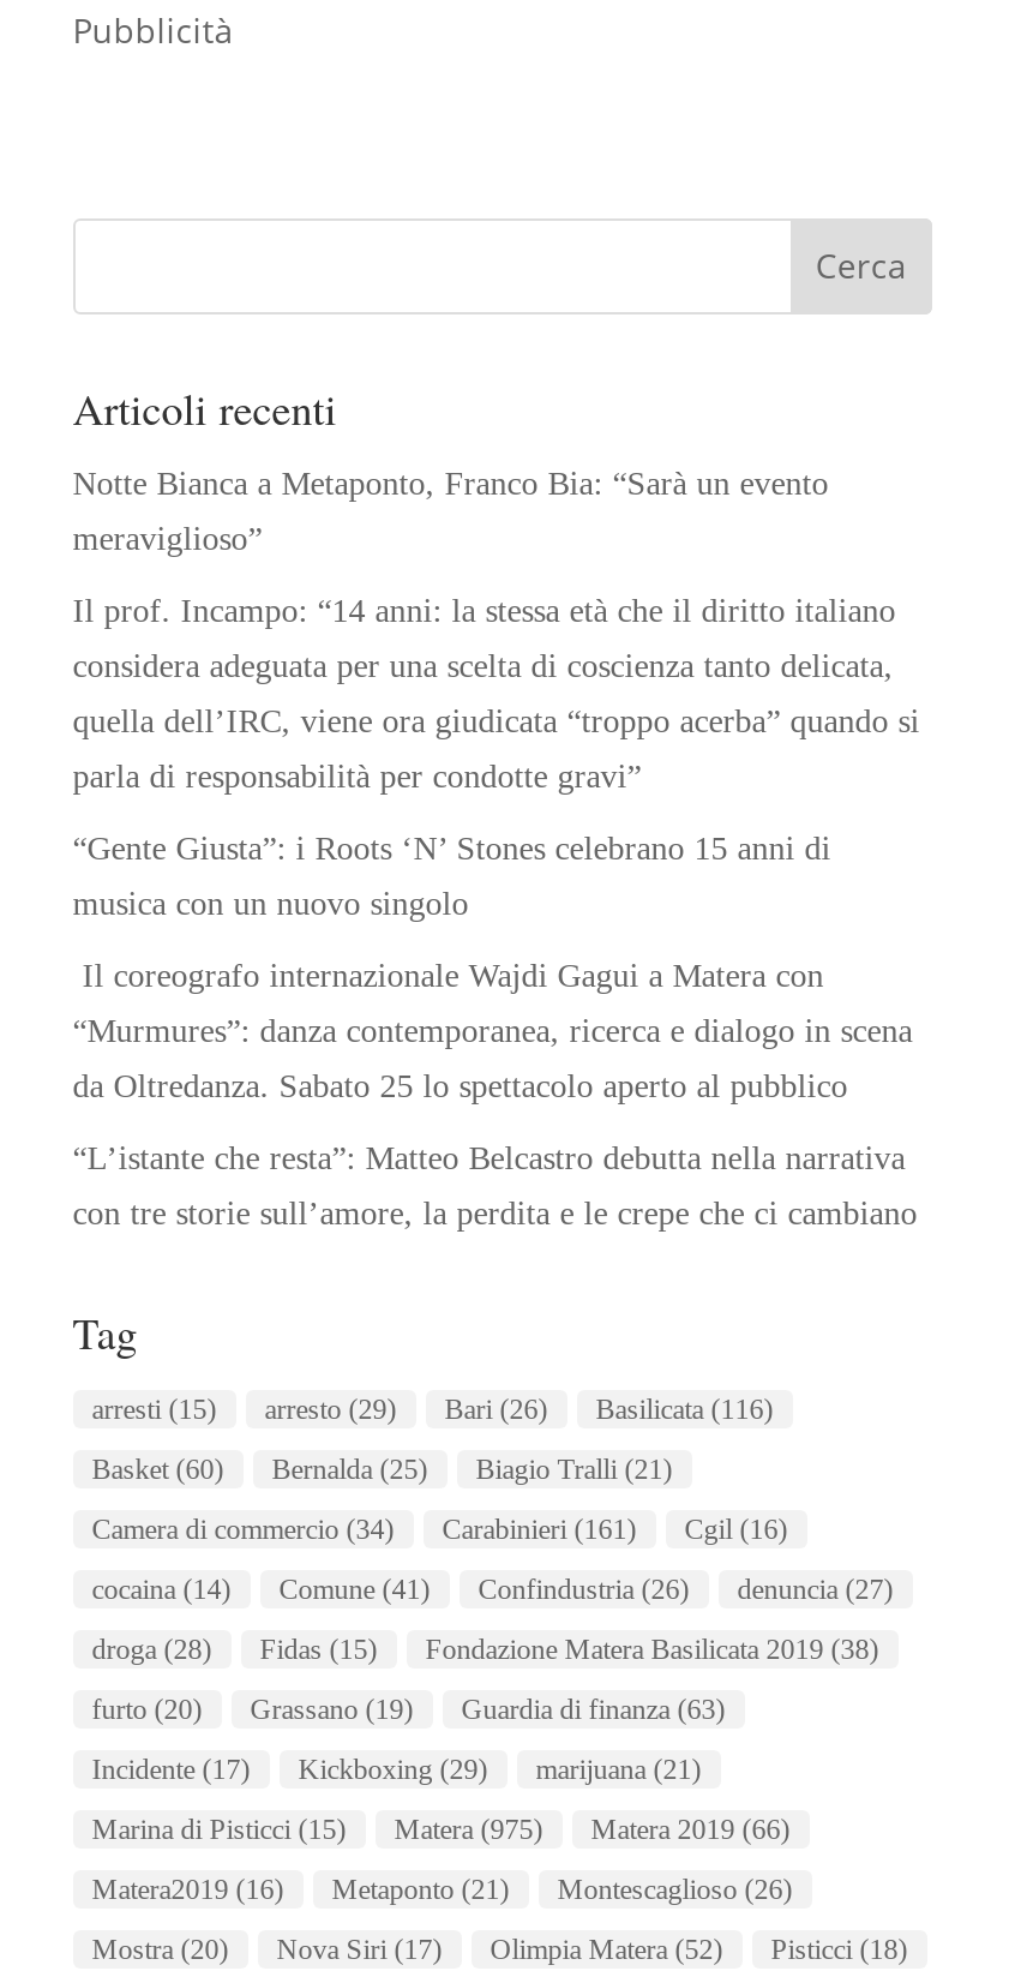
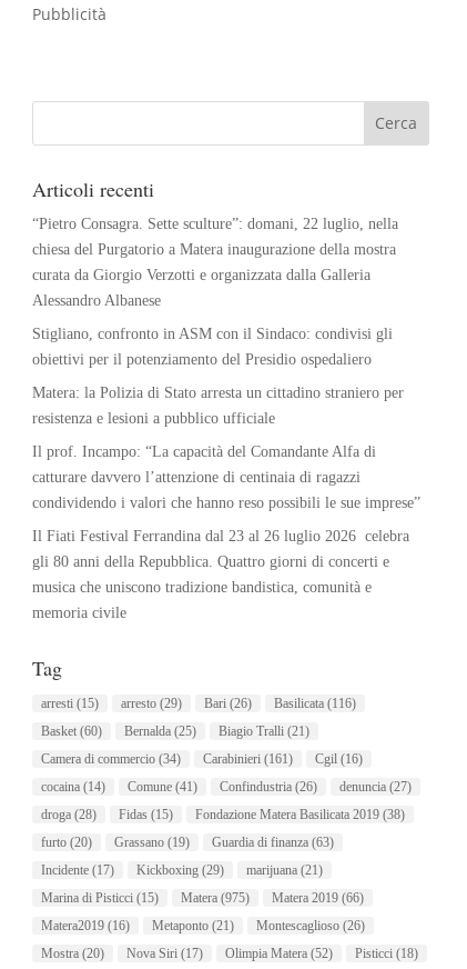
[73,465,920,1231] Notte Bianca a Metaponto, Franco Bia: “Sarà un evento | meraviglioso” | Il prof. Incampo: “14 anni: la stessa età che il diritto italiano | considera adeguata per una scelta di coscienza tanto delicata, | quella dell’IRC, viene ora giudicata “troppo acerba” quando si | parla di responsabilità per condotte gravi” | “Gente Giusta”: i Roots ‘N’ Stones celebrano 15 anni di | musica con un nuovo singolo | Il coreografo internazionale Wajdi Gagui a Matera con | “Murmures”: danza contemporanea, ricerca e dialogo in scena | da Oltredanza. Sabato 25 lo spettacolo aperto al pubblico | “L’istante che resta”: Matteo Belcastro debutta nella narrativa | con tre storie sull’amore, la perdita e le crepe che ci cambiano -> [32,215,420,621] “Pietro Consagra. Sette sculture”: domani, 22 luglio, nella | chiesa del Purgatorio a Matera inaugurazione della mostra | curata da Giorgio Verzotti e organizzata dalla Galleria | Alessandro Albanese | Stigliano, confronto in ASM con il Sindaco: condivisi gli | obiettivi per il potenziamento del Presidio ospedaliero | Matera: la Polizia di Stato arresta un cittadino straniero per | resistenza e lesioni a pubblico ufficiale | Il prof. Incampo: “La capacità del Comandante Alfa di | catturare davvero l’attenzione di centinaia di ragazzi | condividendo i valori che hanno reso possibili le sue imprese” | Il Fiati Festival Ferrandina dal 23 al 26 luglio 2026 celebra | gli 80 anni della Repubblica. Quattro giorni di concerti e | musica che uniscono tradizione bandistica, comunità e | memoria civile

